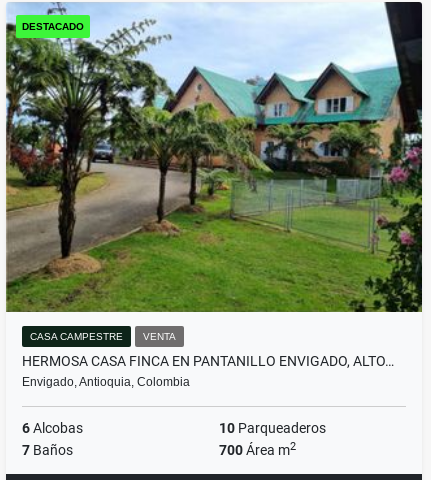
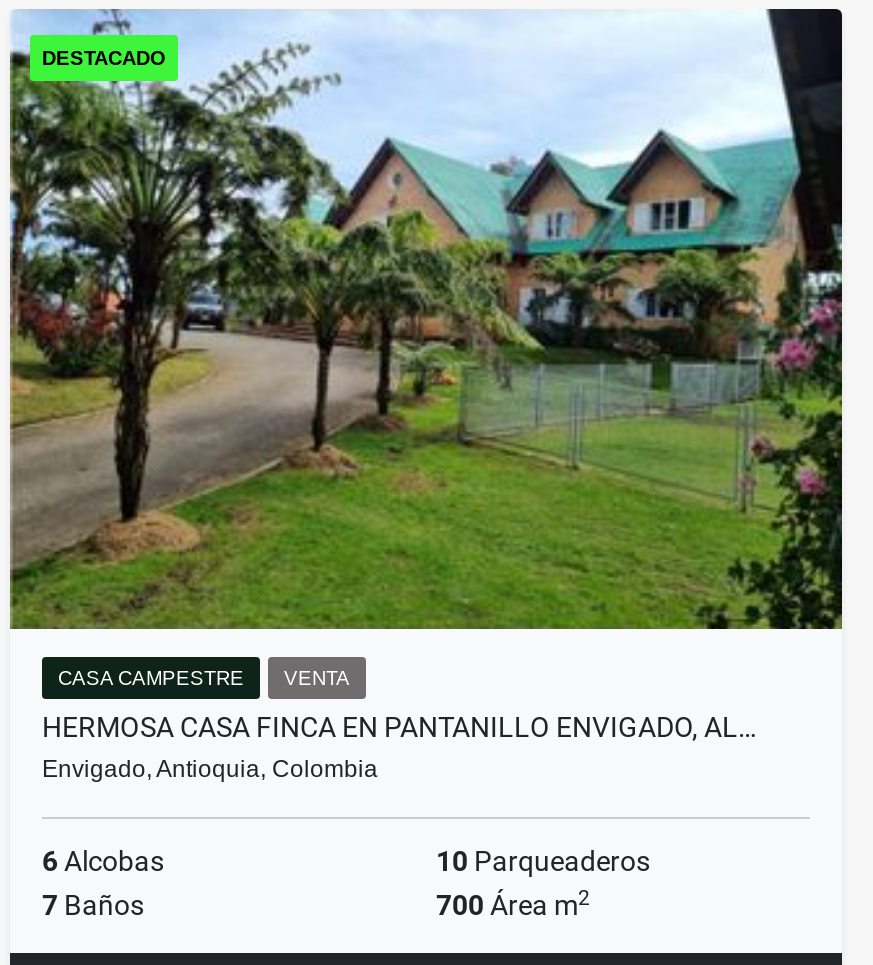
[22,353,394,369] HERMOSA CASA FINCA EN PANTANILLO ENVIGADO, ALTO… -> [42,711,756,743] HERMOSA CASA FINCA EN PANTANILLO ENVIGADO, AL…

